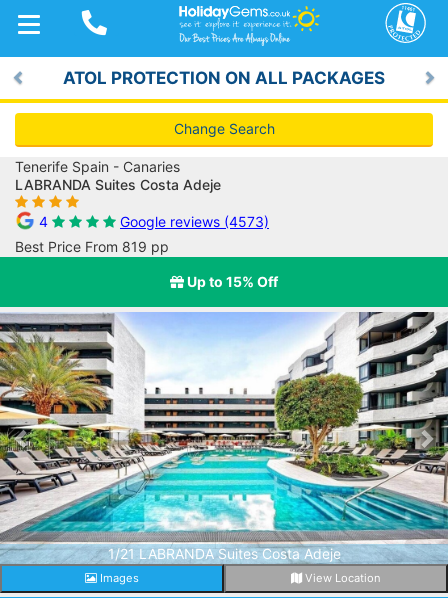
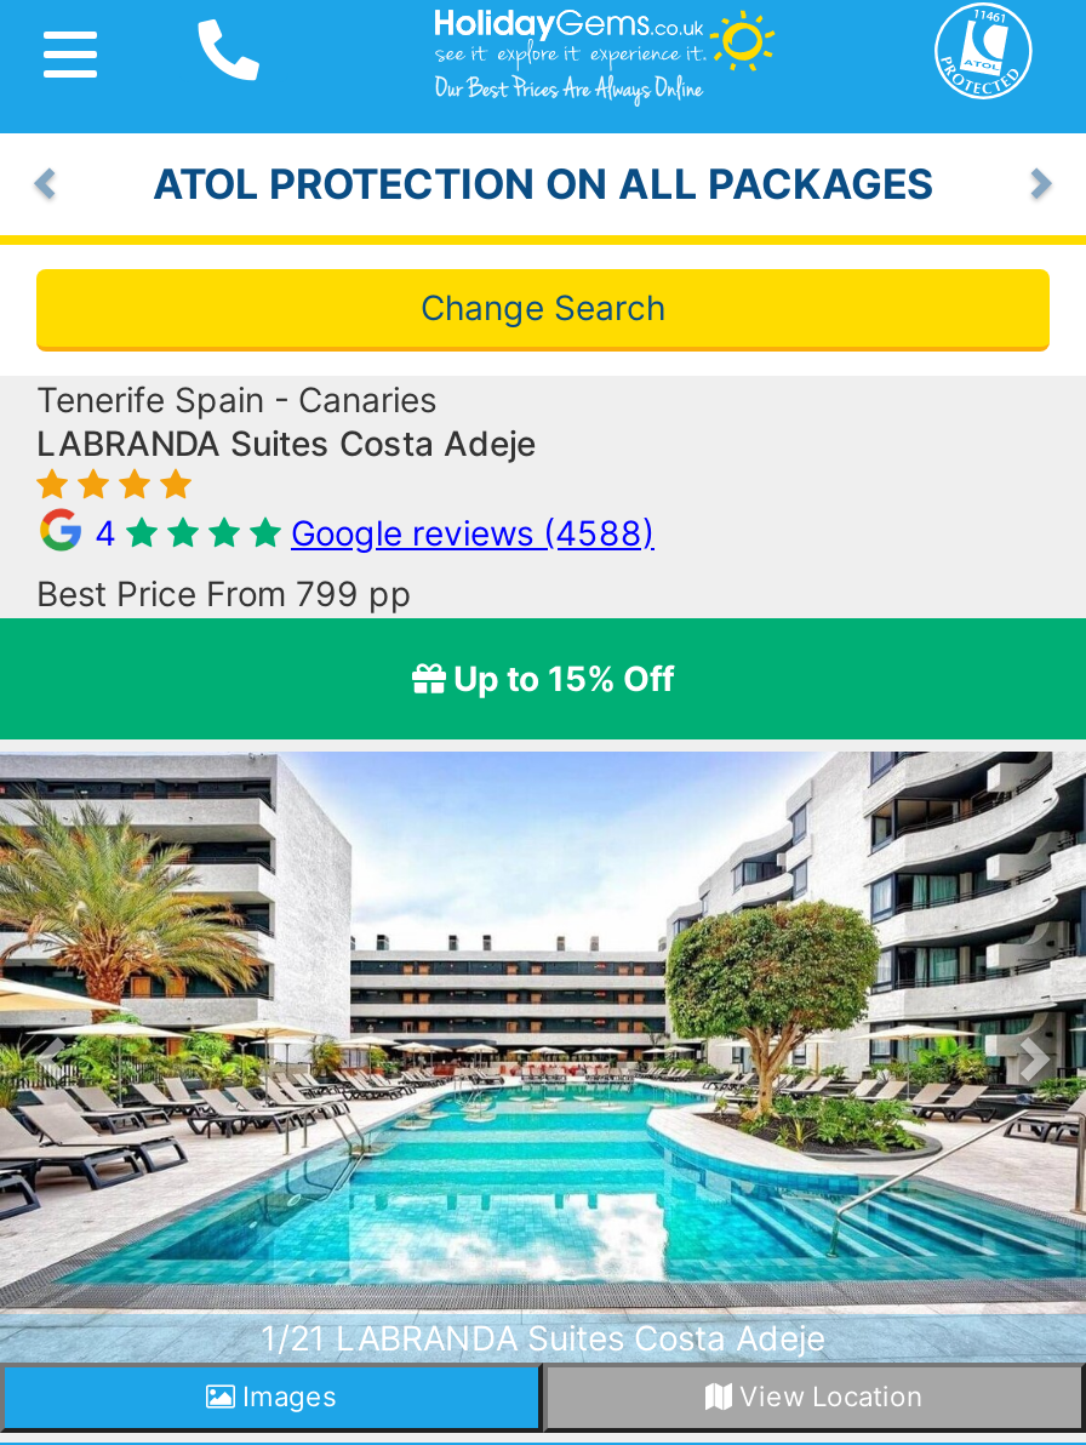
[120,213,269,230] Google reviews (4573) -> [291,512,655,553] Google reviews (4588)
[15,238,169,255] Best Price From 819 pp -> [36,572,412,613] Best Price From 799 pp

